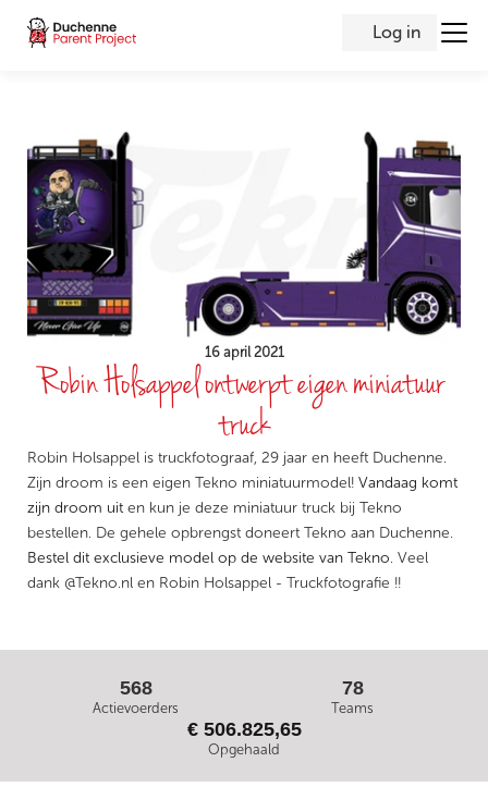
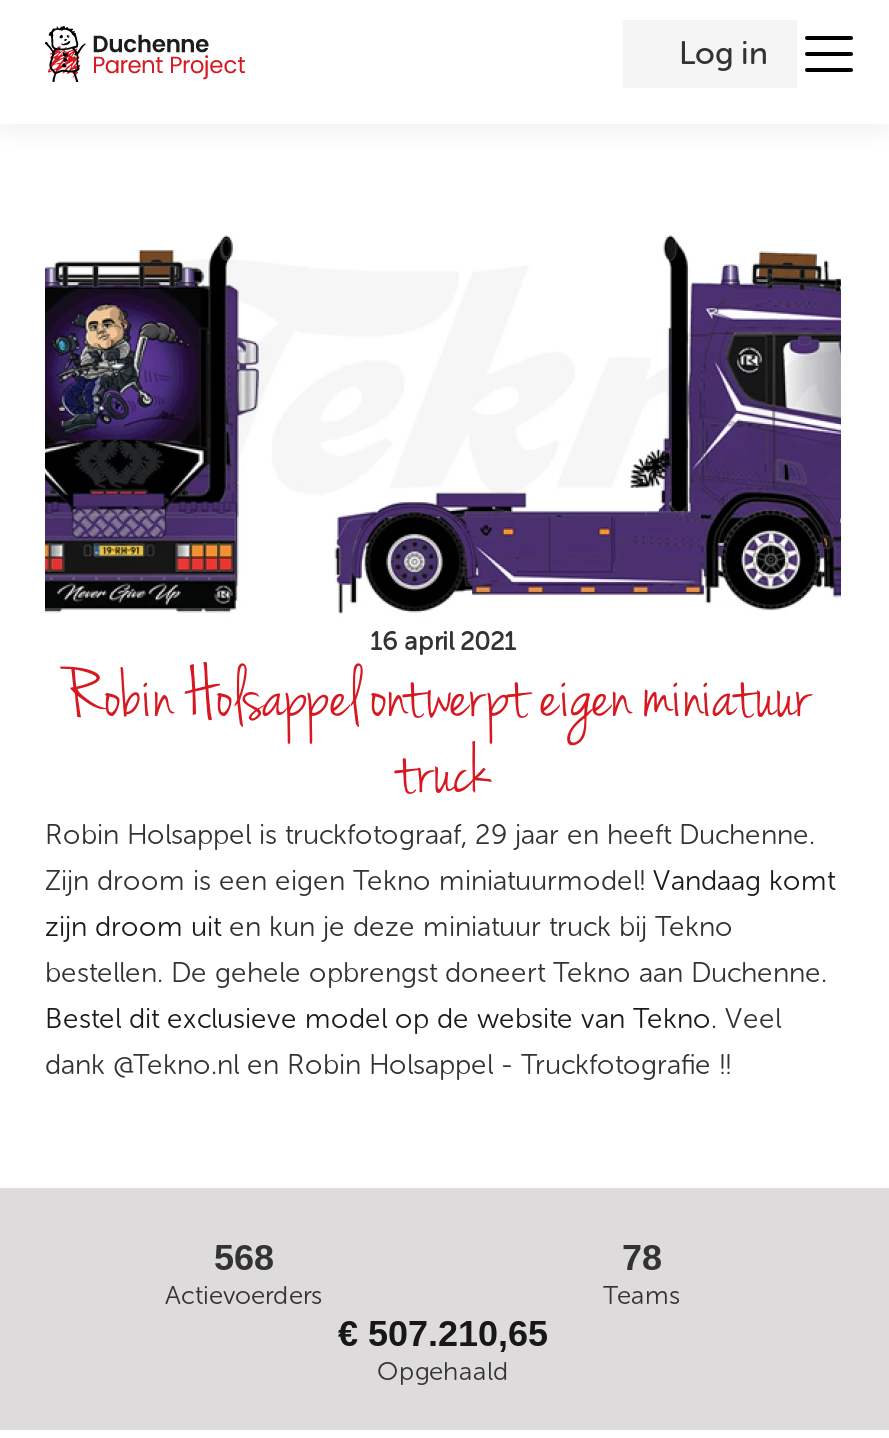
[187,718,301,740] € 506.825,65 -> [338,1314,548,1354] € 507.210,65

